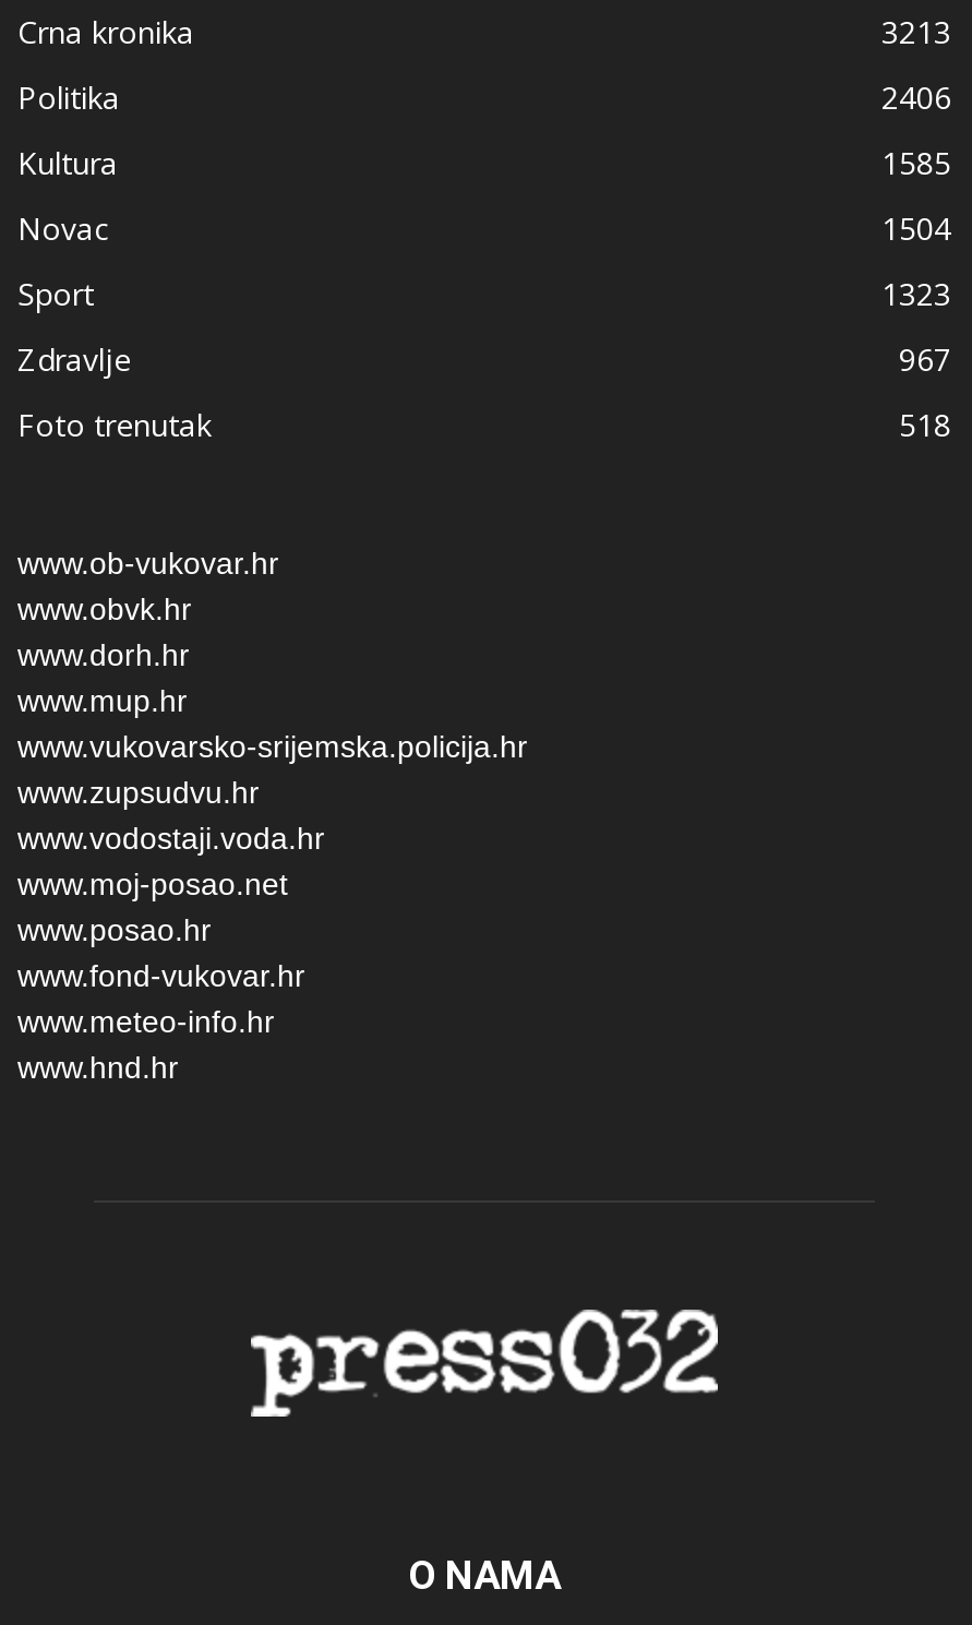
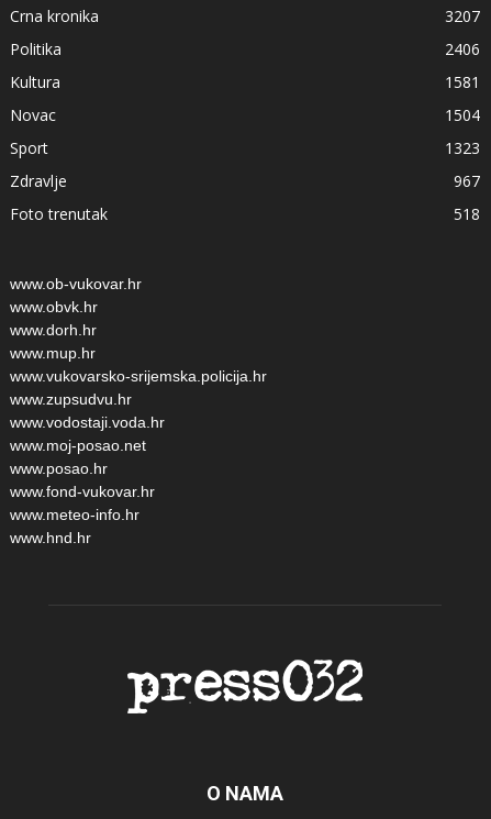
[881,12,951,53] 3213 -> [445,6,480,27] 3207
[881,143,951,184] 1585 -> [445,72,480,93] 1581

